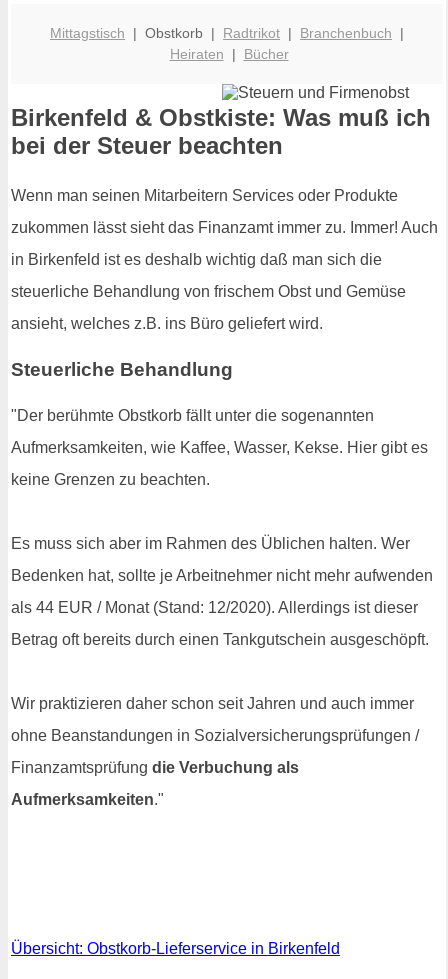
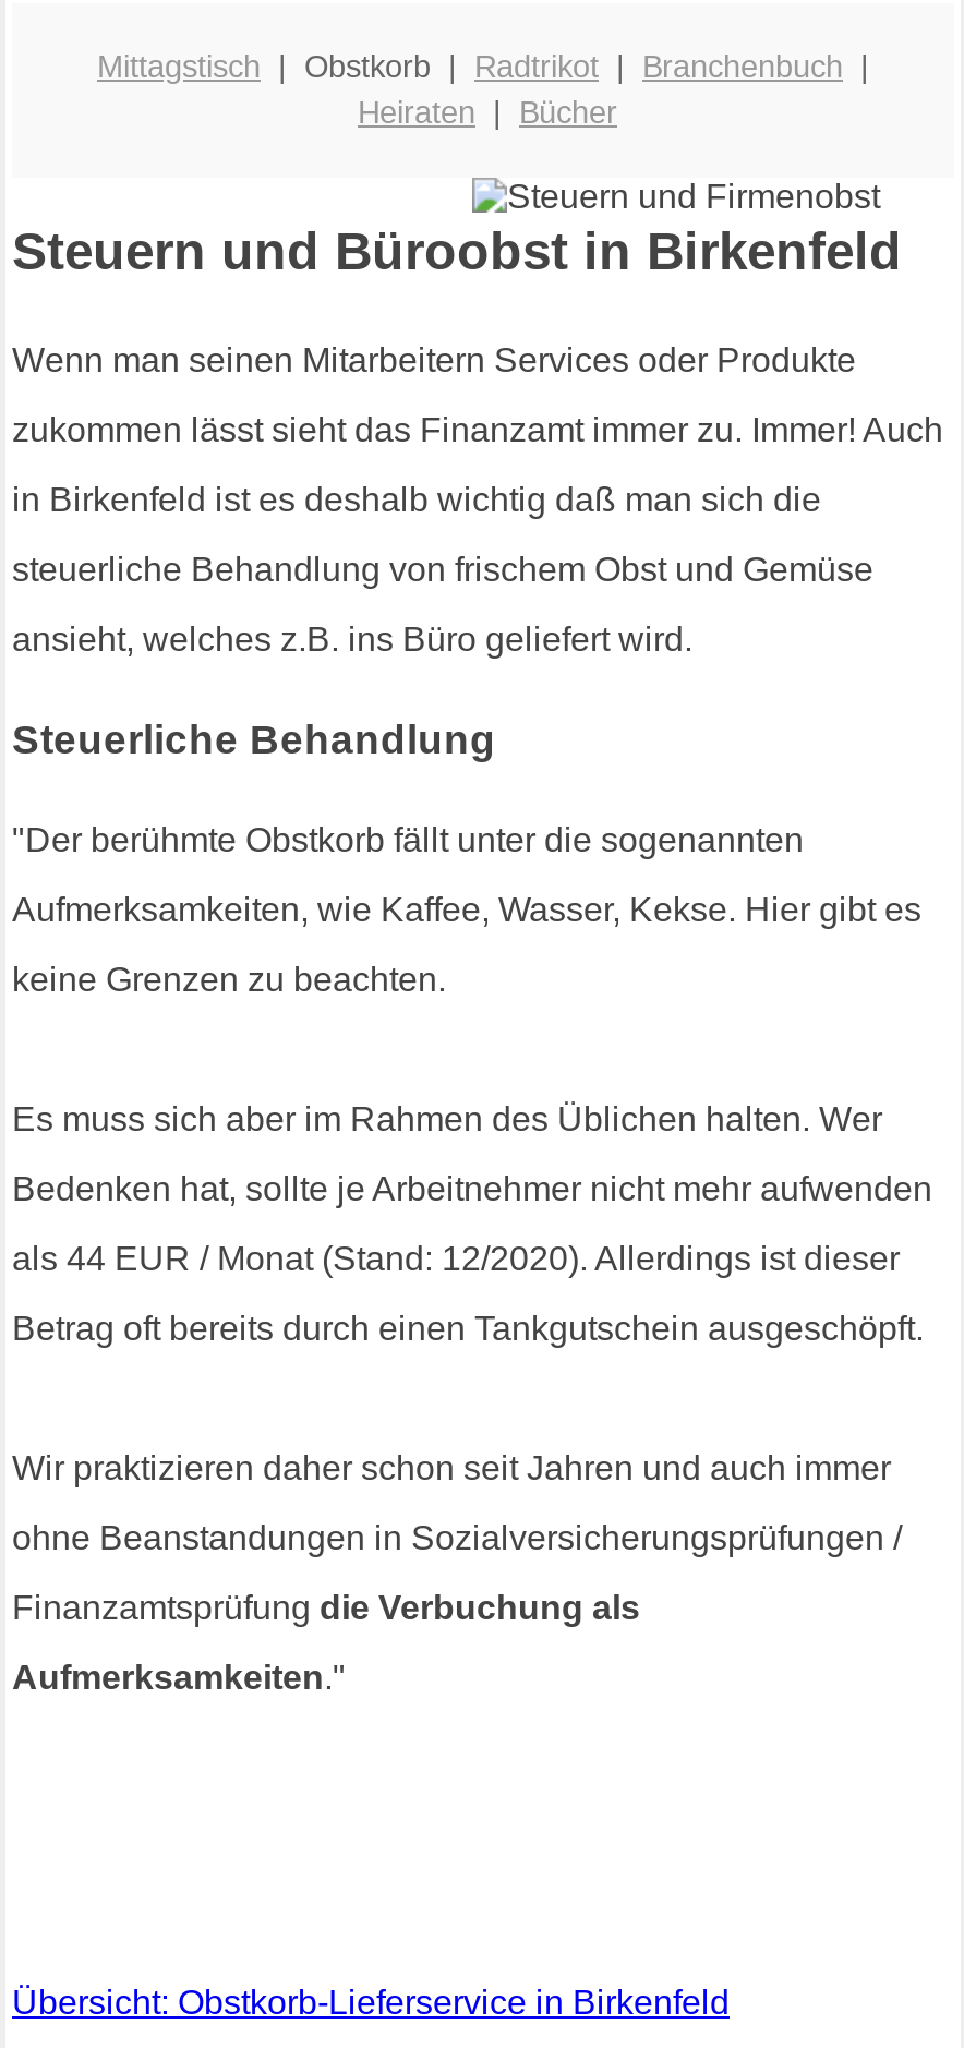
[11,104,431,159] Birkenfeld & Obstkiste: Was muß ich | bei der Steuer beachten -> [12,222,902,281] Steuern und Büroobst in Birkenfeld

